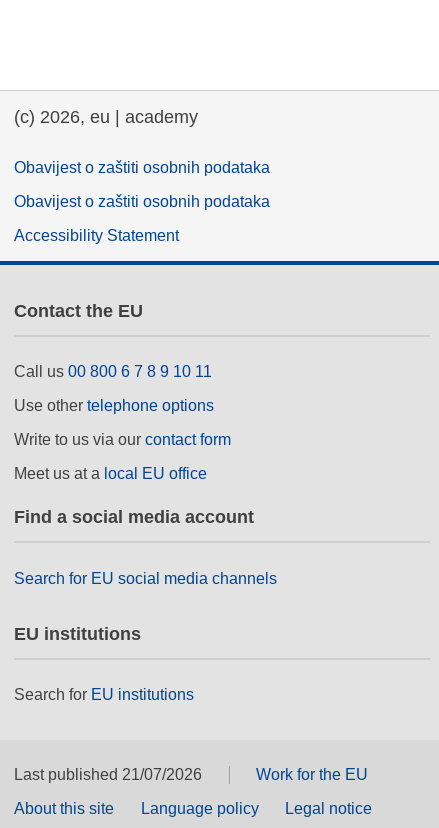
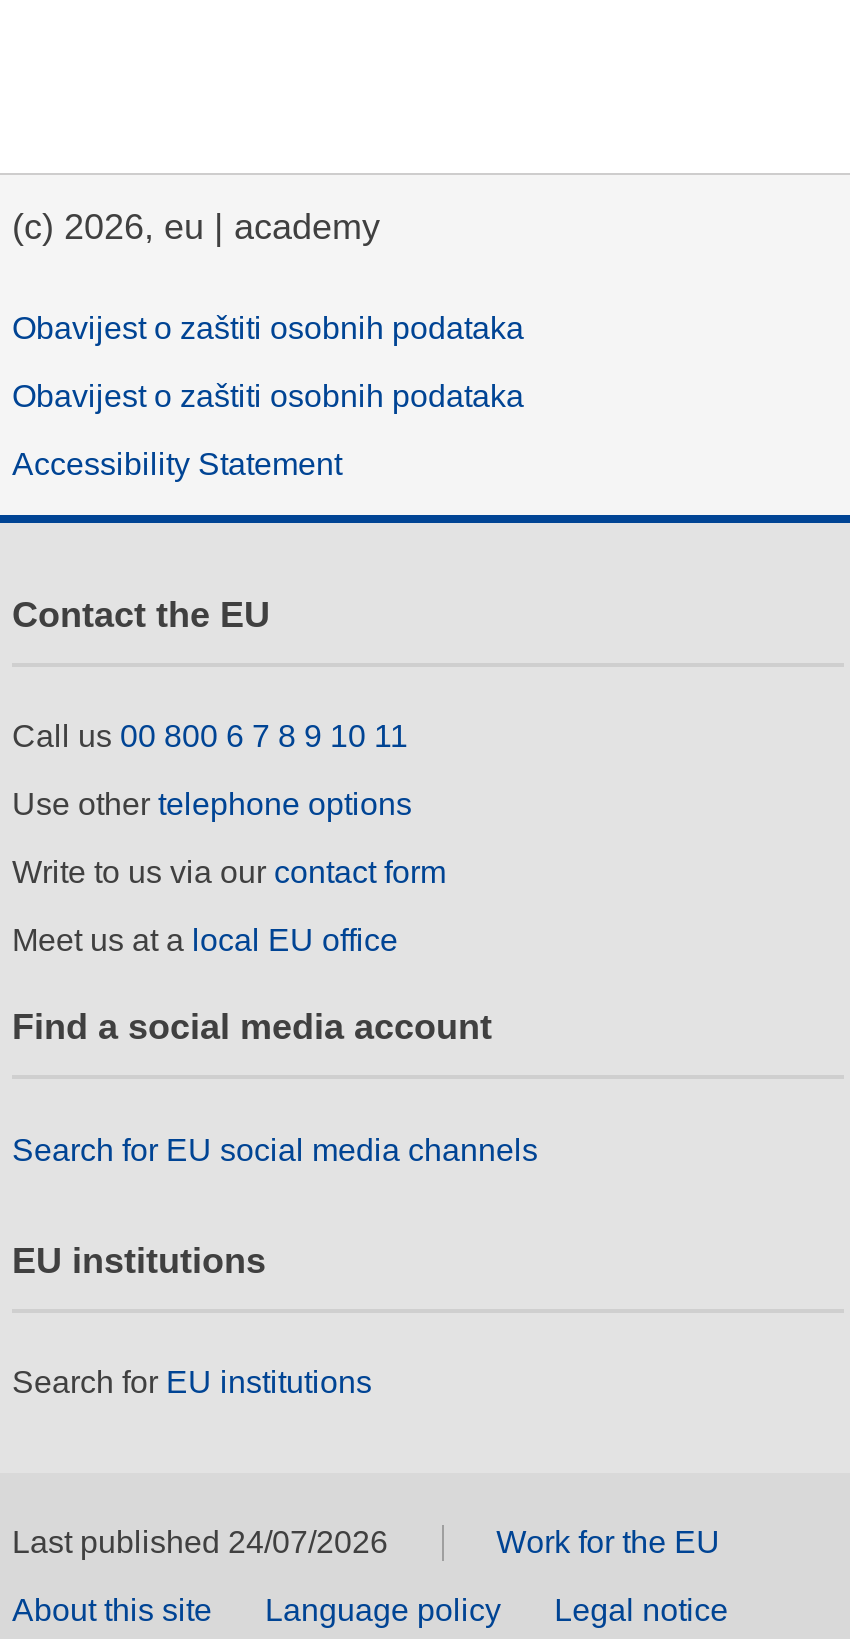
[14,766,202,783] Last published 21/07/2026 -> [12,1526,388,1560] Last published 24/07/2026

